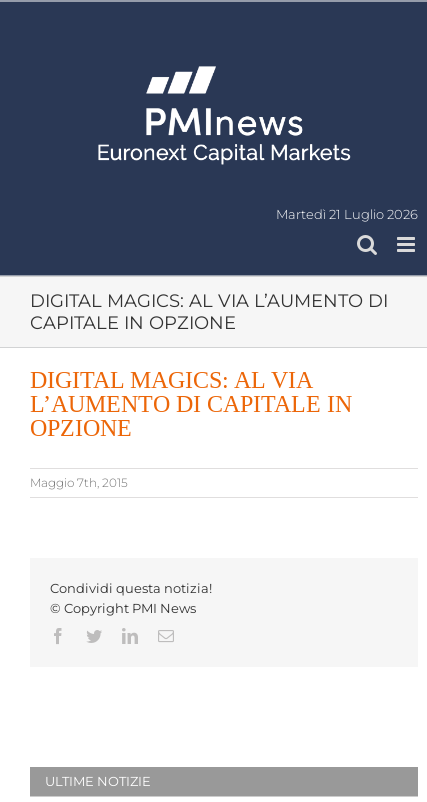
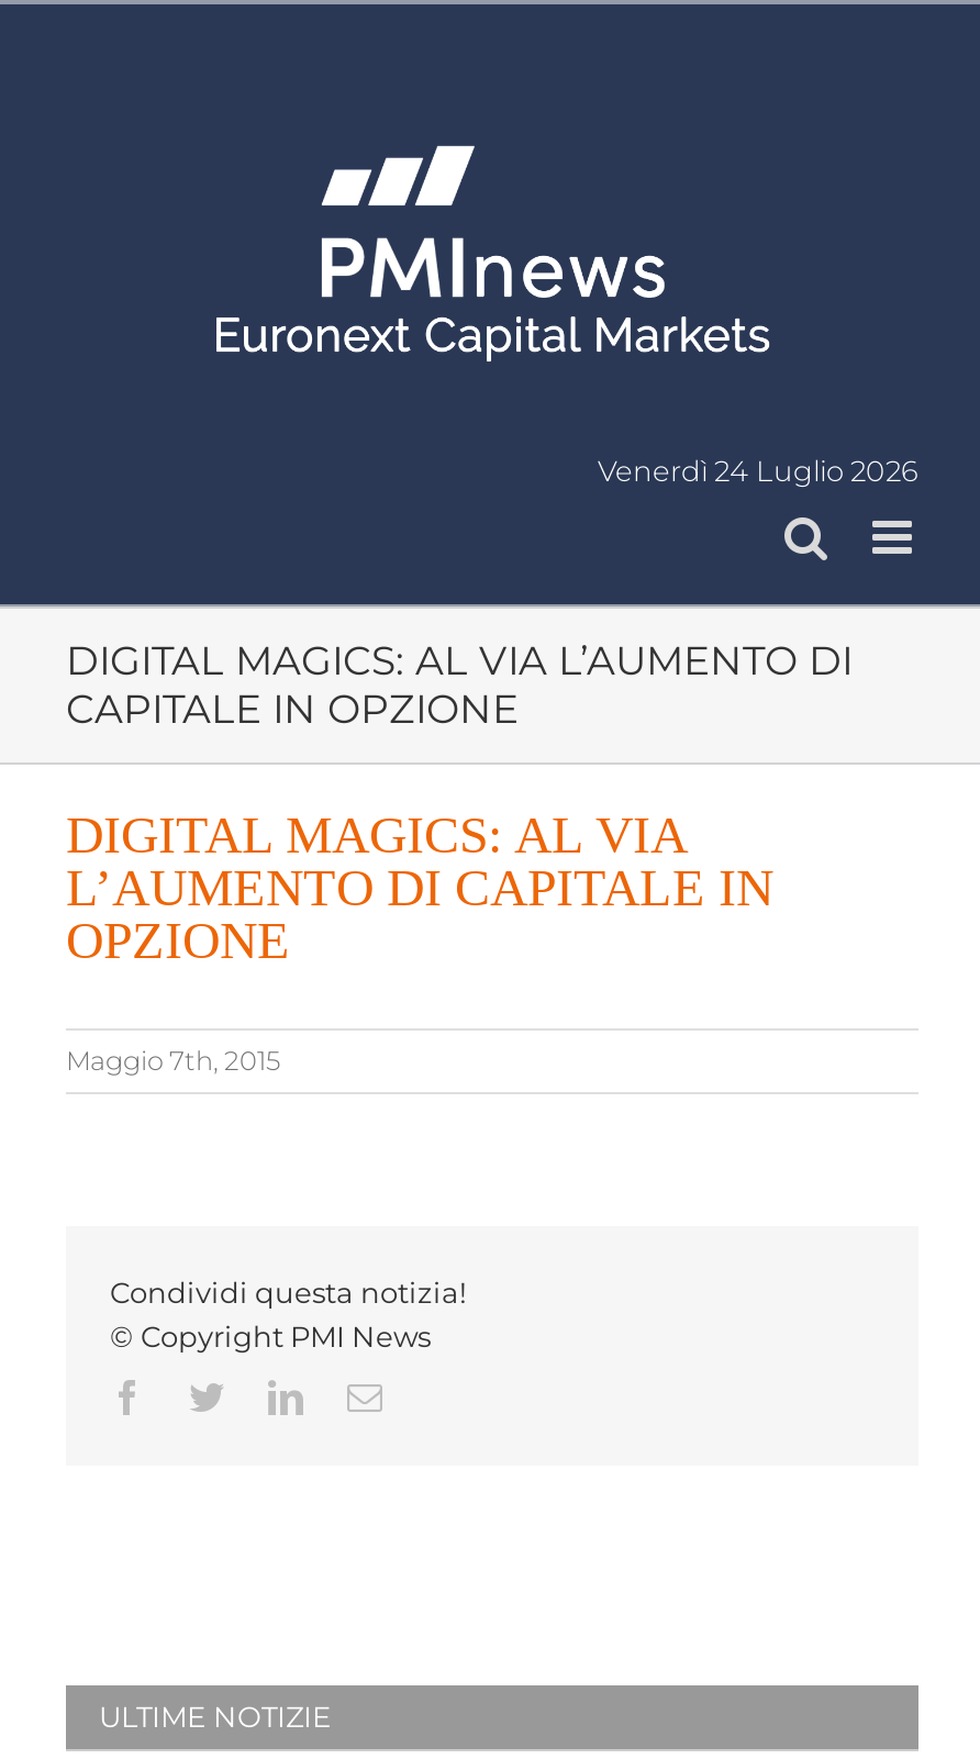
[276,207,418,222] Martedì 21 Luglio 2026 -> [598,455,918,488] Venerdì 24 Luglio 2026

